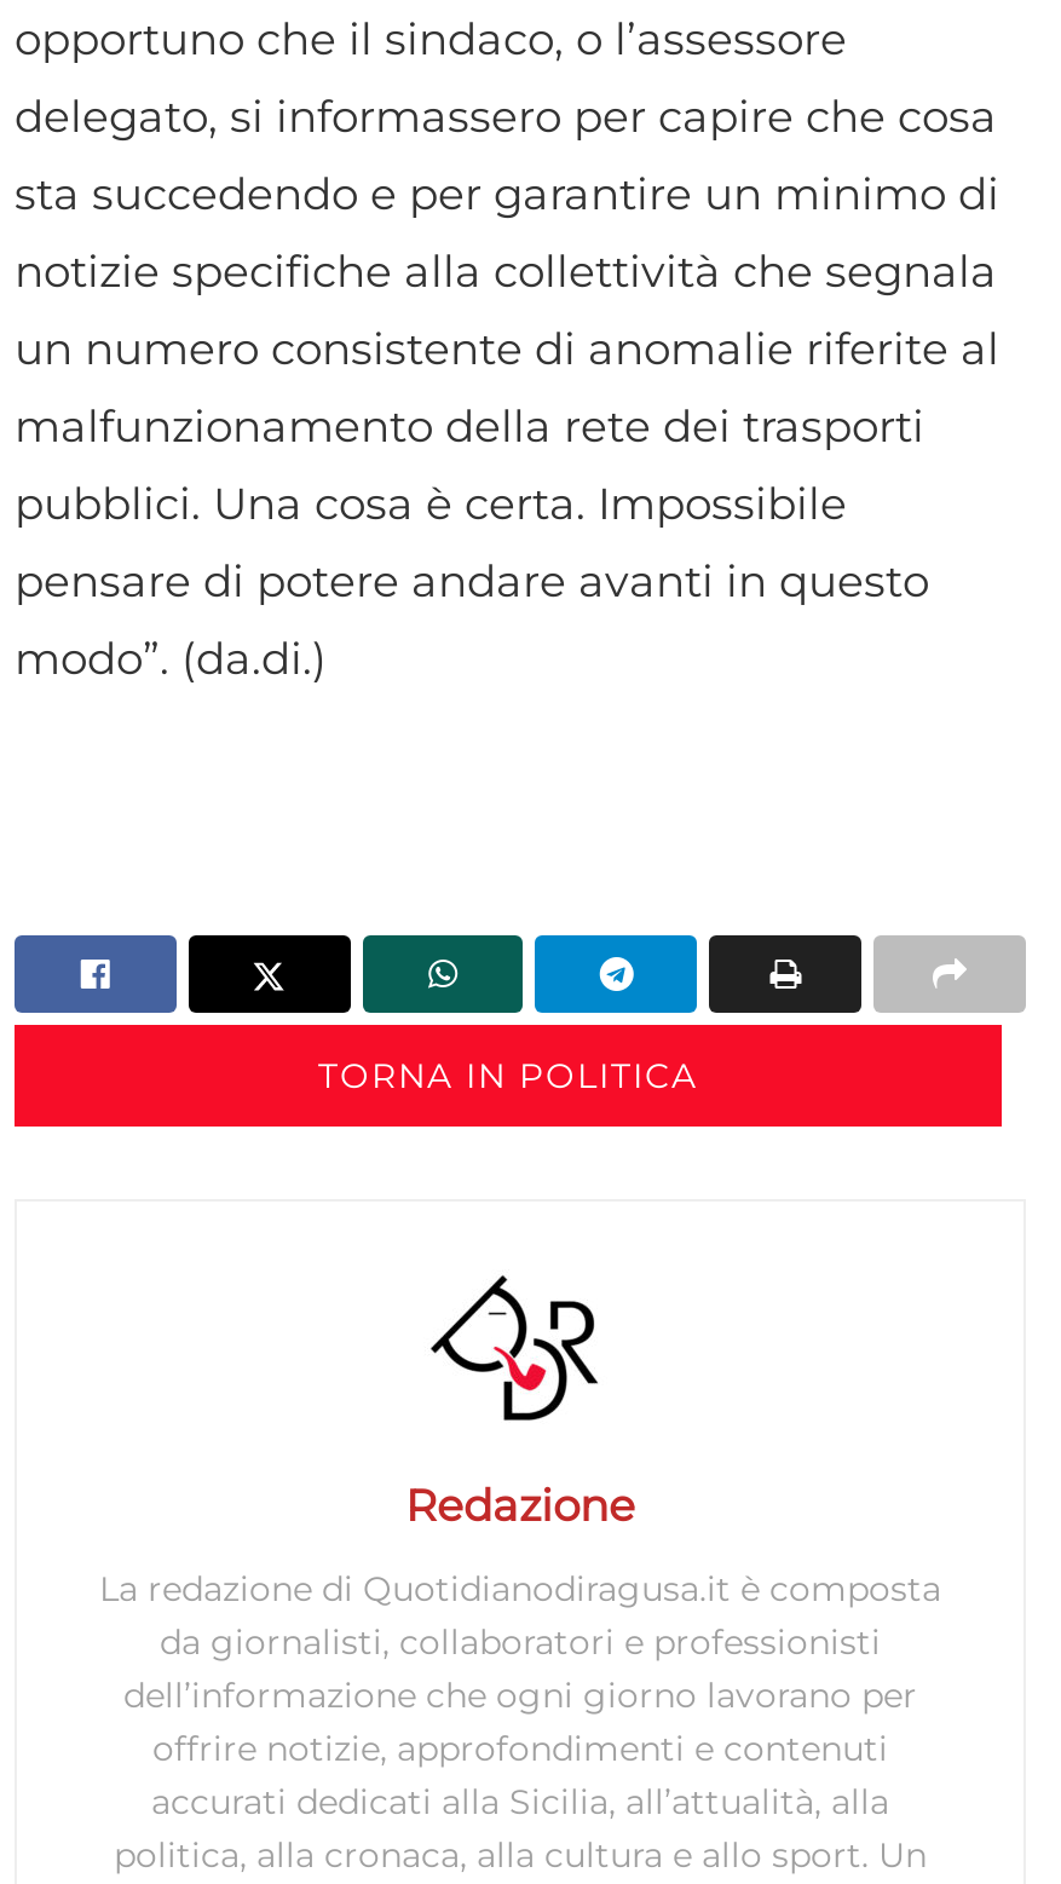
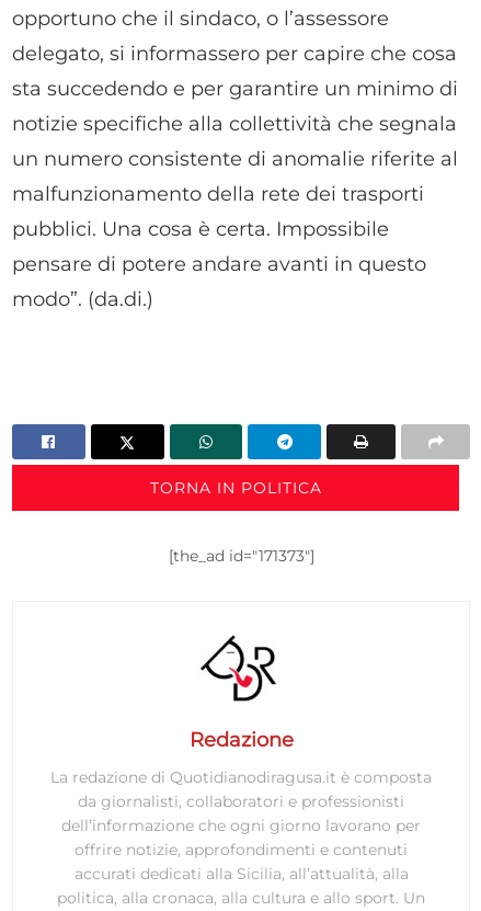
none -> [168,546,314,565] [the_ad id="171373"]

